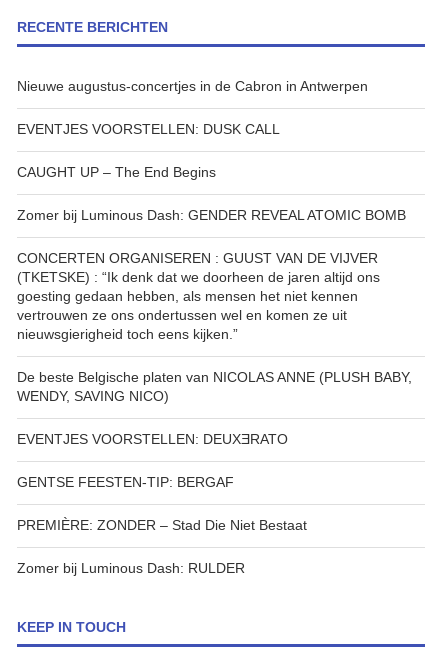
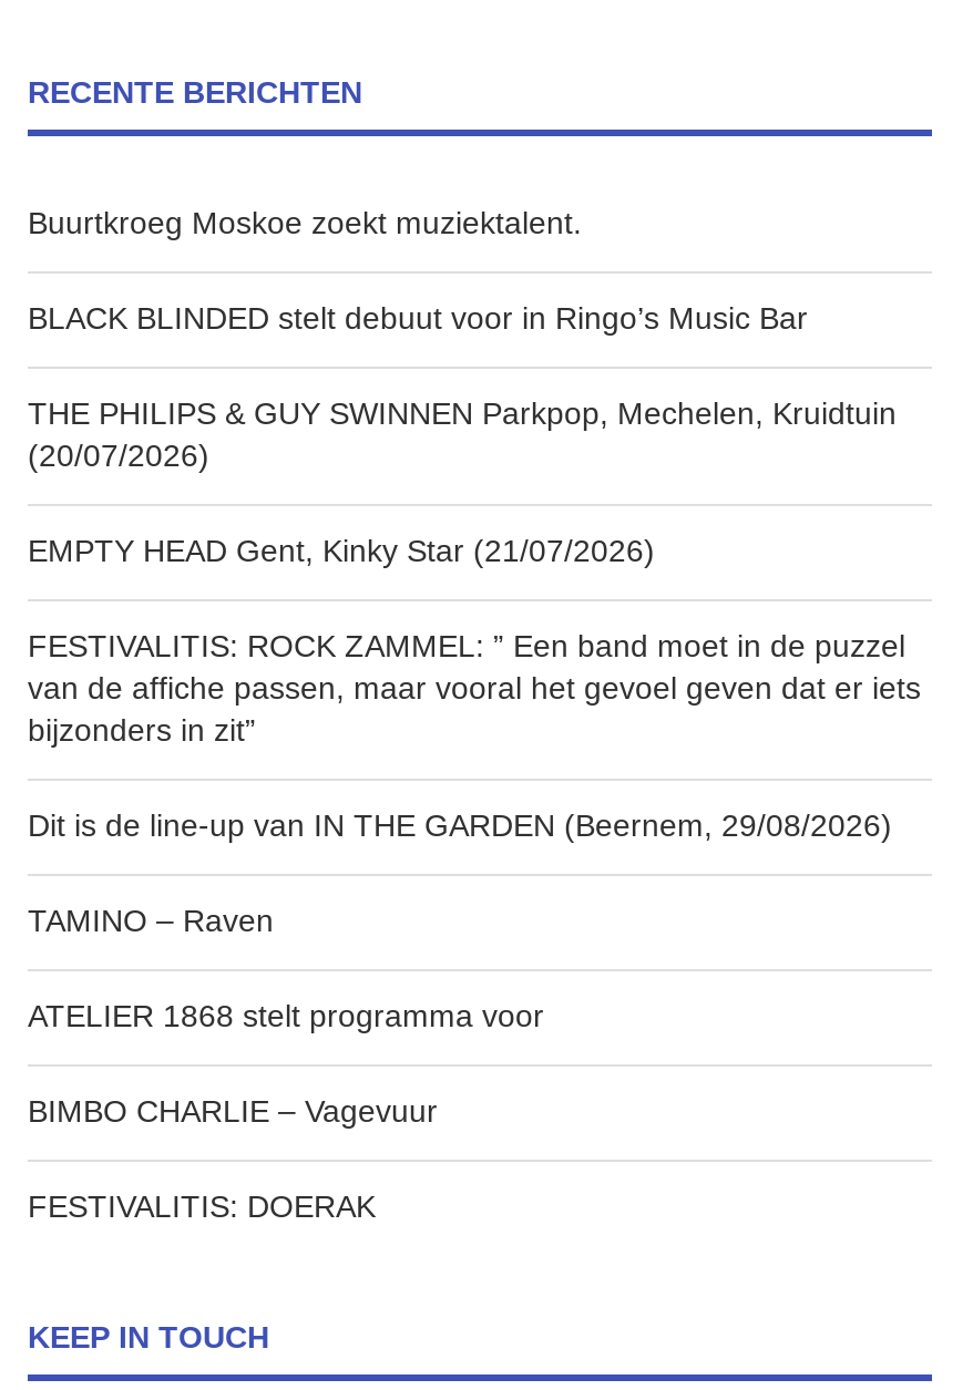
[17,78,368,94] Nieuwe augustus-concertjes in de Cabron in Antwerpen -> [28,206,582,241] Buurtkroeg Moskoe zoekt muziektalent.
[17,121,280,137] EVENTJES VOORSTELLEN: DUSK CALL -> [28,301,808,336] BLACK BLINDED stelt debuut voor in Ringo’s Music Bar
[17,164,216,180] CAUGHT UP – The End Begins -> [28,396,897,474] THE PHILIPS & GUY SWINNEN Parkpop, Mechelen, Kruidtuin | (20/07/2026)
[17,207,406,223] Zomer bij Luminous Dash: GENDER REVEAL ATOMIC BOMB -> [28,534,655,569] EMPTY HEAD Gent, Kinky Star (21/07/2026)
[17,250,380,342] CONCERTEN ORGANISEREN : GUUST VAN DE VIJVER | (TKETSKE) : “Ik denk dat we doorheen de jaren altijd ons | goesting gedaan hebben, als mensen het niet kennen | vertrouwen ze ons ondertussen wel en komen ze uit | nieuwsgierigheid toch eens kijken.” -> [28,629,921,748] FESTIVALITIS: ROCK ZAMMEL: ” Een band moet in de puzzel | van de affiche passen, maar vooral het gevoel geven dat er iets | bijzonders in zit”
[17,369,412,404] De beste Belgische platen van NICOLAS ANNE (PLUSH BABY, | WENDY, SAVING NICO) -> [28,808,892,844] Dit is de line-up van IN THE GARDEN (Beernem, 29/08/2026)
[17,431,288,447] EVENTJES VOORSTELLEN: DEUXƎRATO -> [28,904,274,939] TAMINO – Raven
[17,474,234,490] GENTSE FEESTEN-TIP: BERGAF -> [28,999,544,1034] ATELIER 1868 stelt programma voor
[17,517,307,533] PREMIÈRE: ZONDER – Stad Die Niet Bestaat -> [28,1094,438,1129] BIMBO CHARLIE – Vagevuur
[17,560,245,576] Zomer bij Luminous Dash: RULDER -> [28,1189,376,1225] FESTIVALITIS: DOERAK

